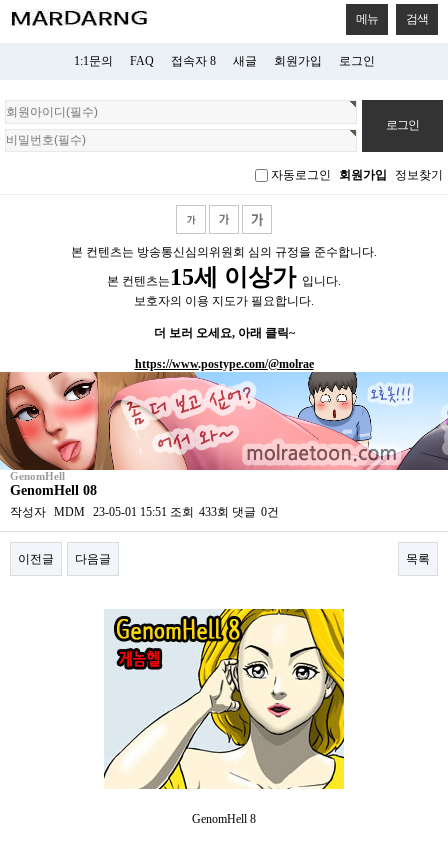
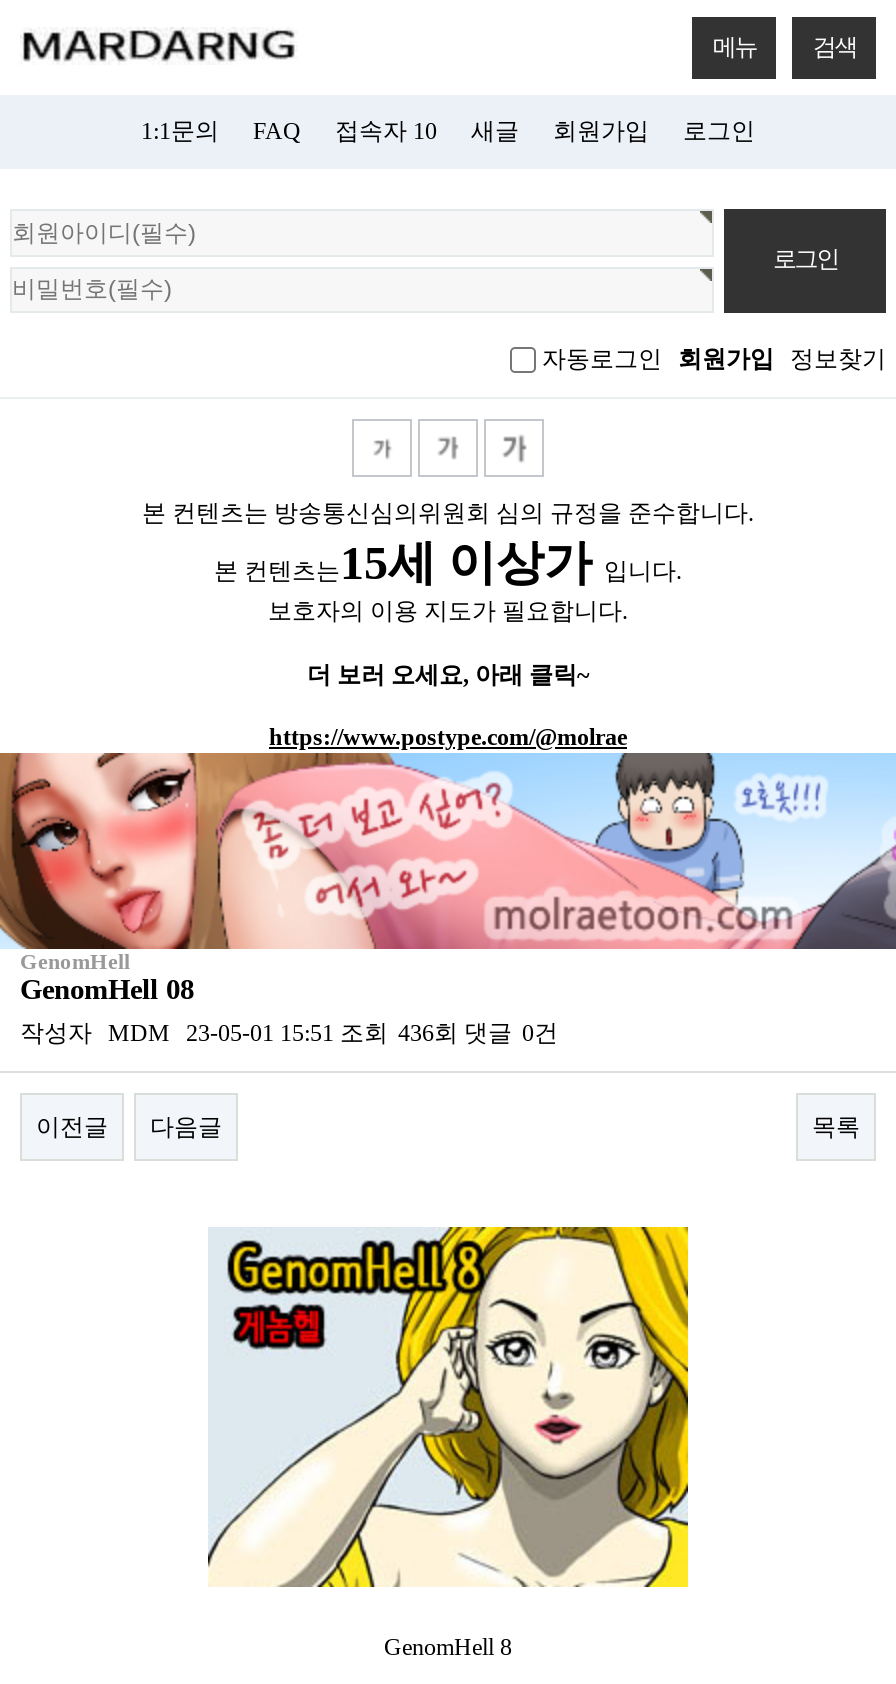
[170,54,215,68] 접속자 8 -> [335,117,437,145] 접속자 10
[10,505,279,519] 작성자 MDM 23-05-01 15:51 조회 433회 댓글 0건 -> [20,1019,558,1047] 작성자 MDM 23-05-01 15:51 조회 436회 댓글 0건

